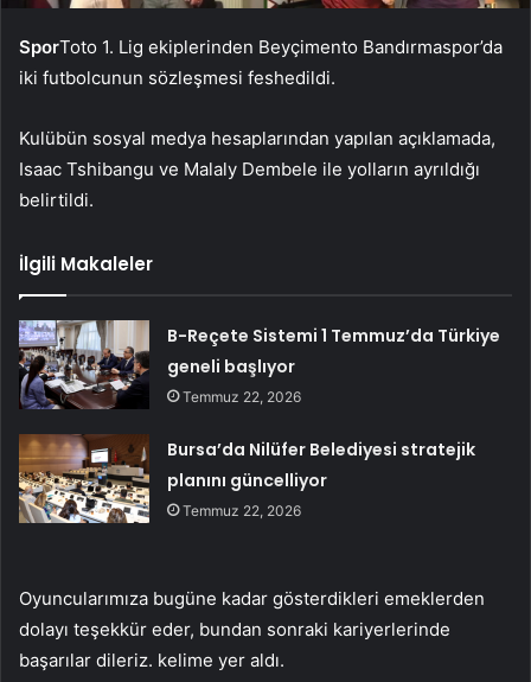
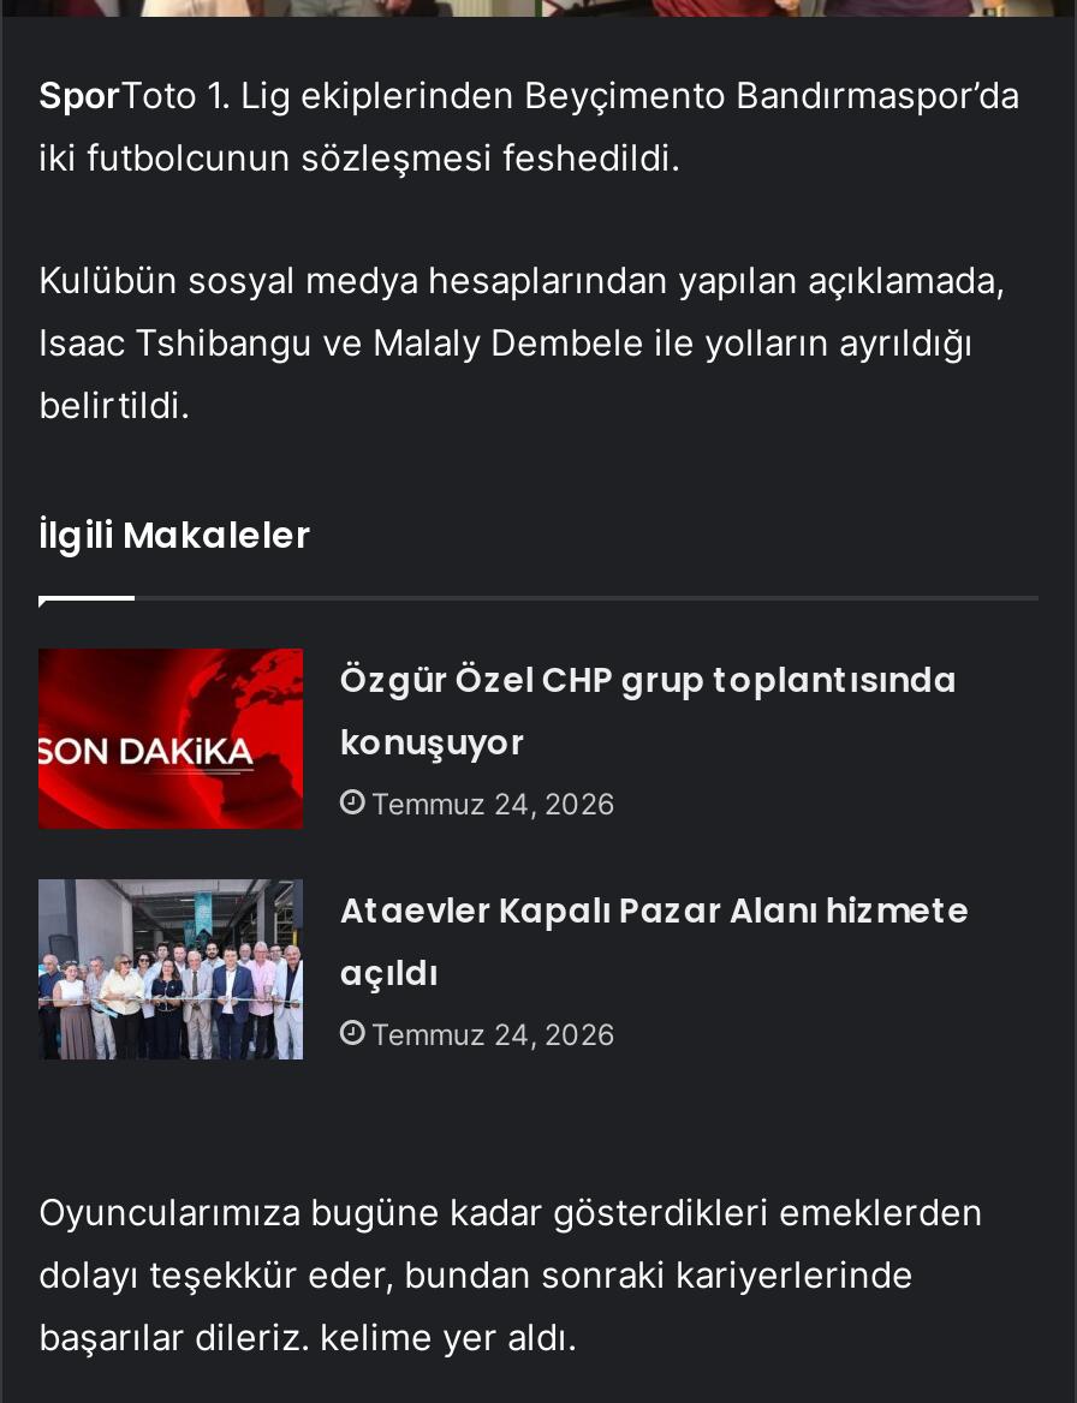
[18,319,501,410] [image] | B-Reçete Sistemi 1 Temmuz’da Türkiye | geneli başlıyor | Temmuz 22, 2026 -> [36,646,958,831] [image] | Özgür Özel CHP grup toplantısında | konuşuyor | Temmuz 24, 2026
[18,434,476,524] [image] | Bursa’da Nilüfer Belediyesi stratejik | planını güncelliyor | Temmuz 22, 2026 -> [36,877,970,1062] [image] | Ataevler Kapalı Pazar Alanı hizmete | açıldı | Temmuz 24, 2026

